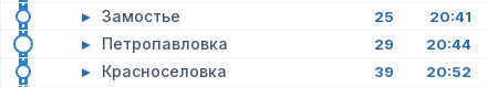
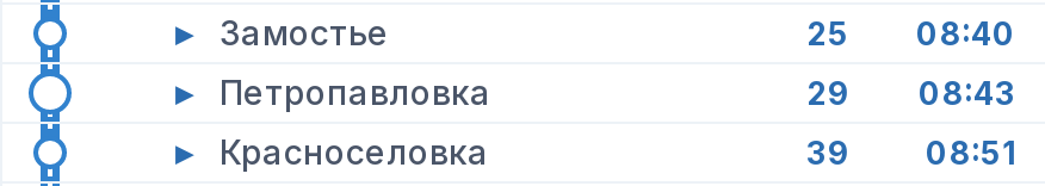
[374,8,472,25] 25 20:41 -> [806,14,1016,52] 25 08:40
[374,35,472,53] 29 20:44 -> [806,74,1016,112] 29 08:43
[374,63,472,80] 39 20:52 -> [806,134,1016,172] 39 08:51

